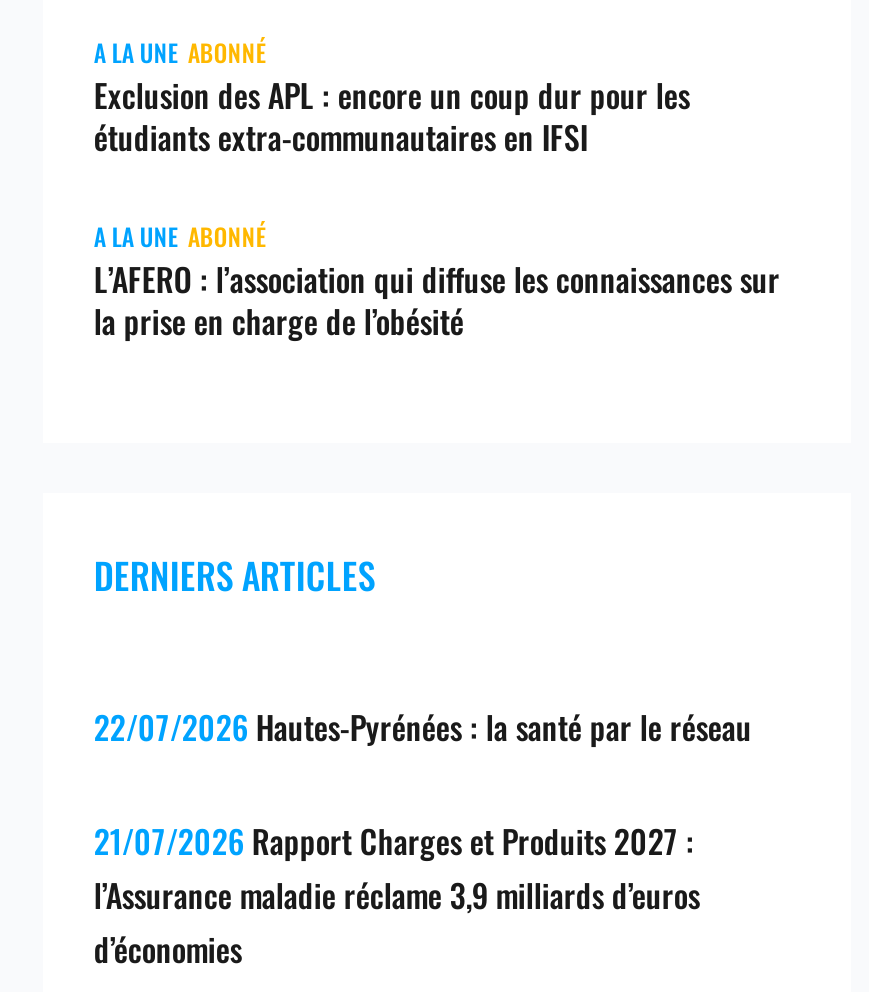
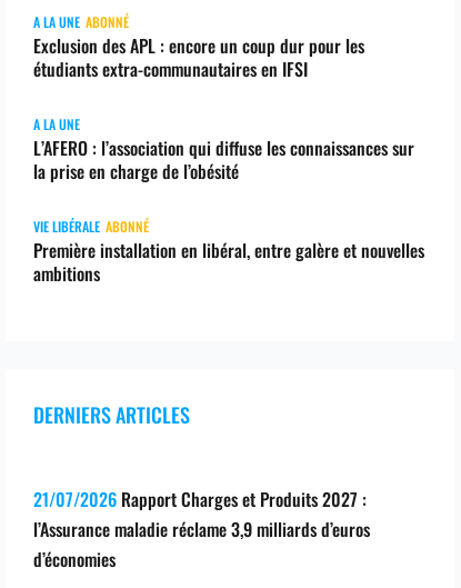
[94,218,266,252] A LA UNE ABONNÉ -> [34,114,80,133] A LA UNE
none -> [34,216,425,286] VIE LIBÉRALE ABONNÉ | Première installation en libéral, entre galère et nouvelles | ambitions
moved [94,548,376,600] -> [34,400,190,429]: DERNIERS ARTICLES
[94,702,752,750] 22/07/2026 Hautes-Pyrénées : la santé par le réseau -> none

